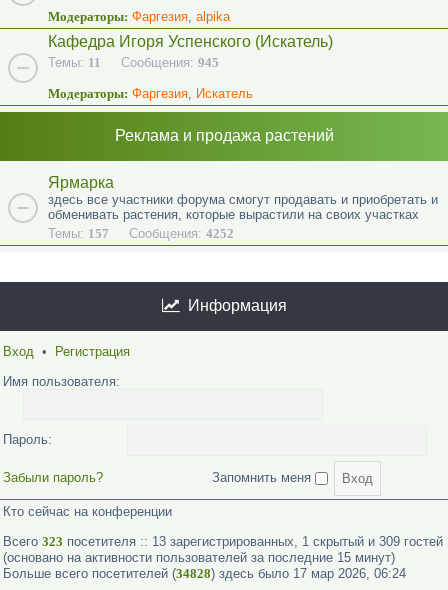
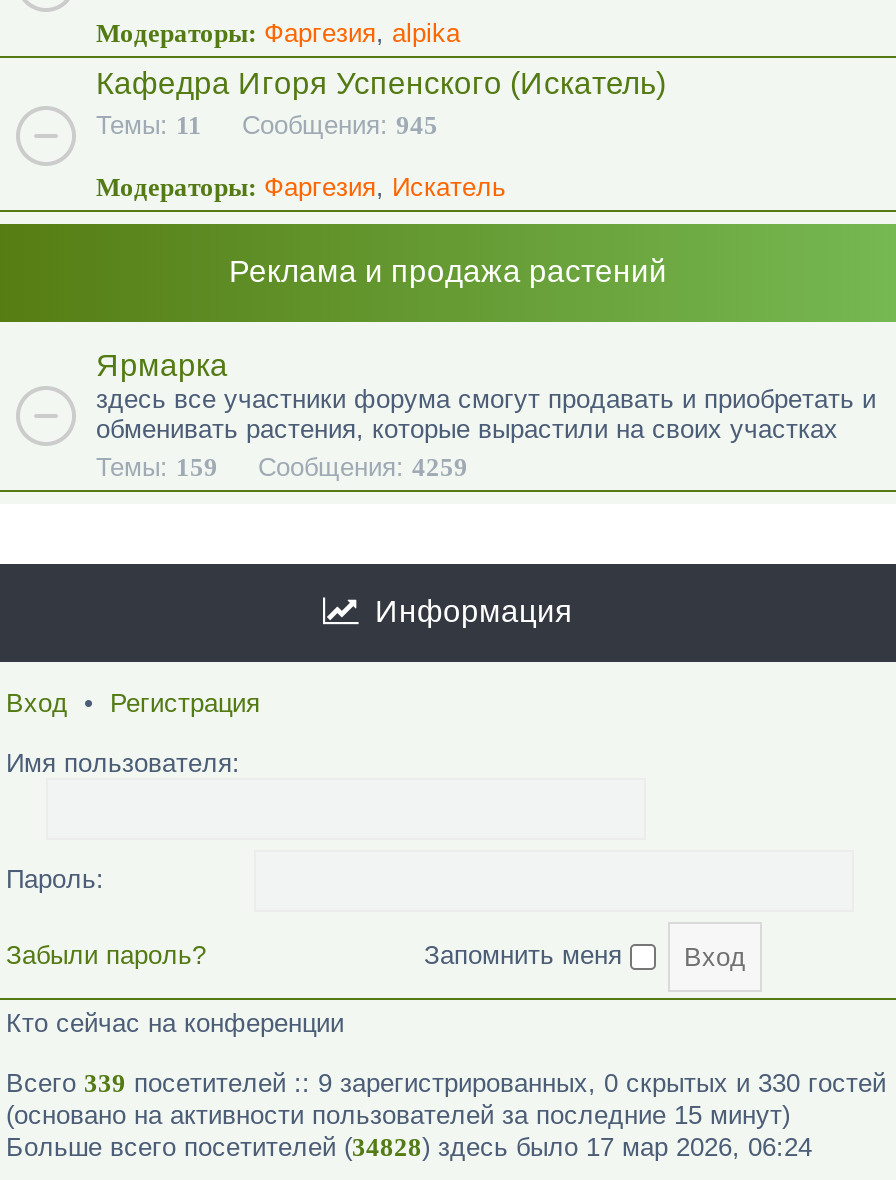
[48,226,234,241] Темы: 157 Сообщения: 4252 -> [96,452,468,482] Темы: 159 Сообщения: 4259
[3,534,443,549] Всего 323 посетителя :: 13 зарегистрированных, 1 скрытый и 309 гостей -> [6,1068,886,1098] Всего 339 посетителей :: 9 зарегистрированных, 0 скрытых и 330 гостей

